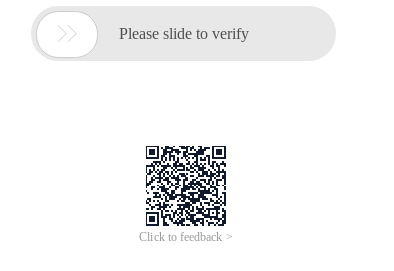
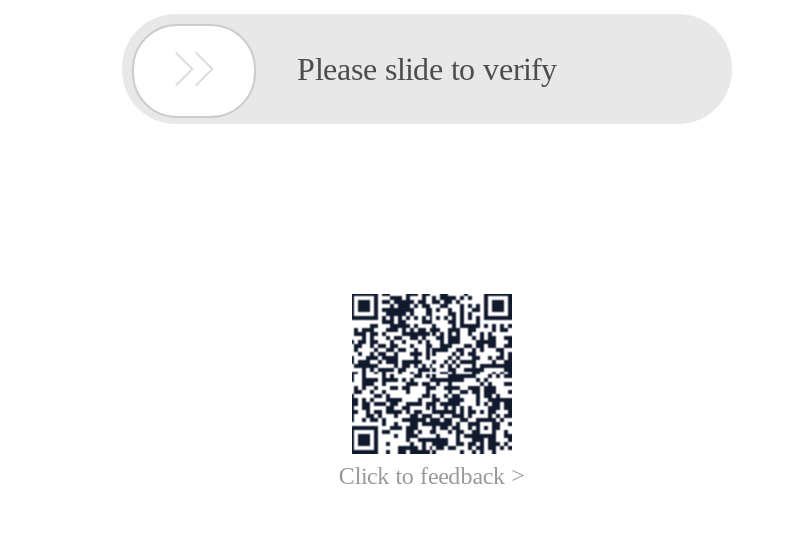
[146,146,227,227] [image] -> [352,292,514,456] [image]

